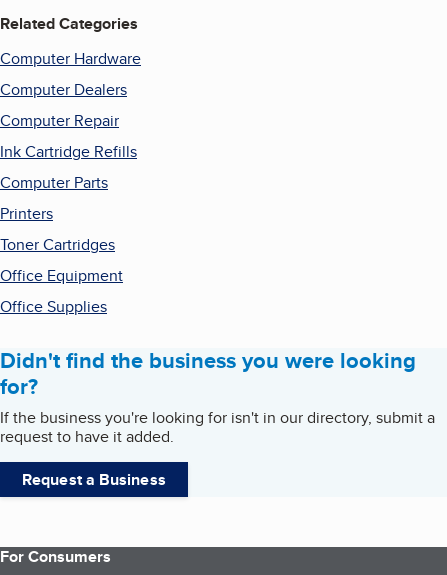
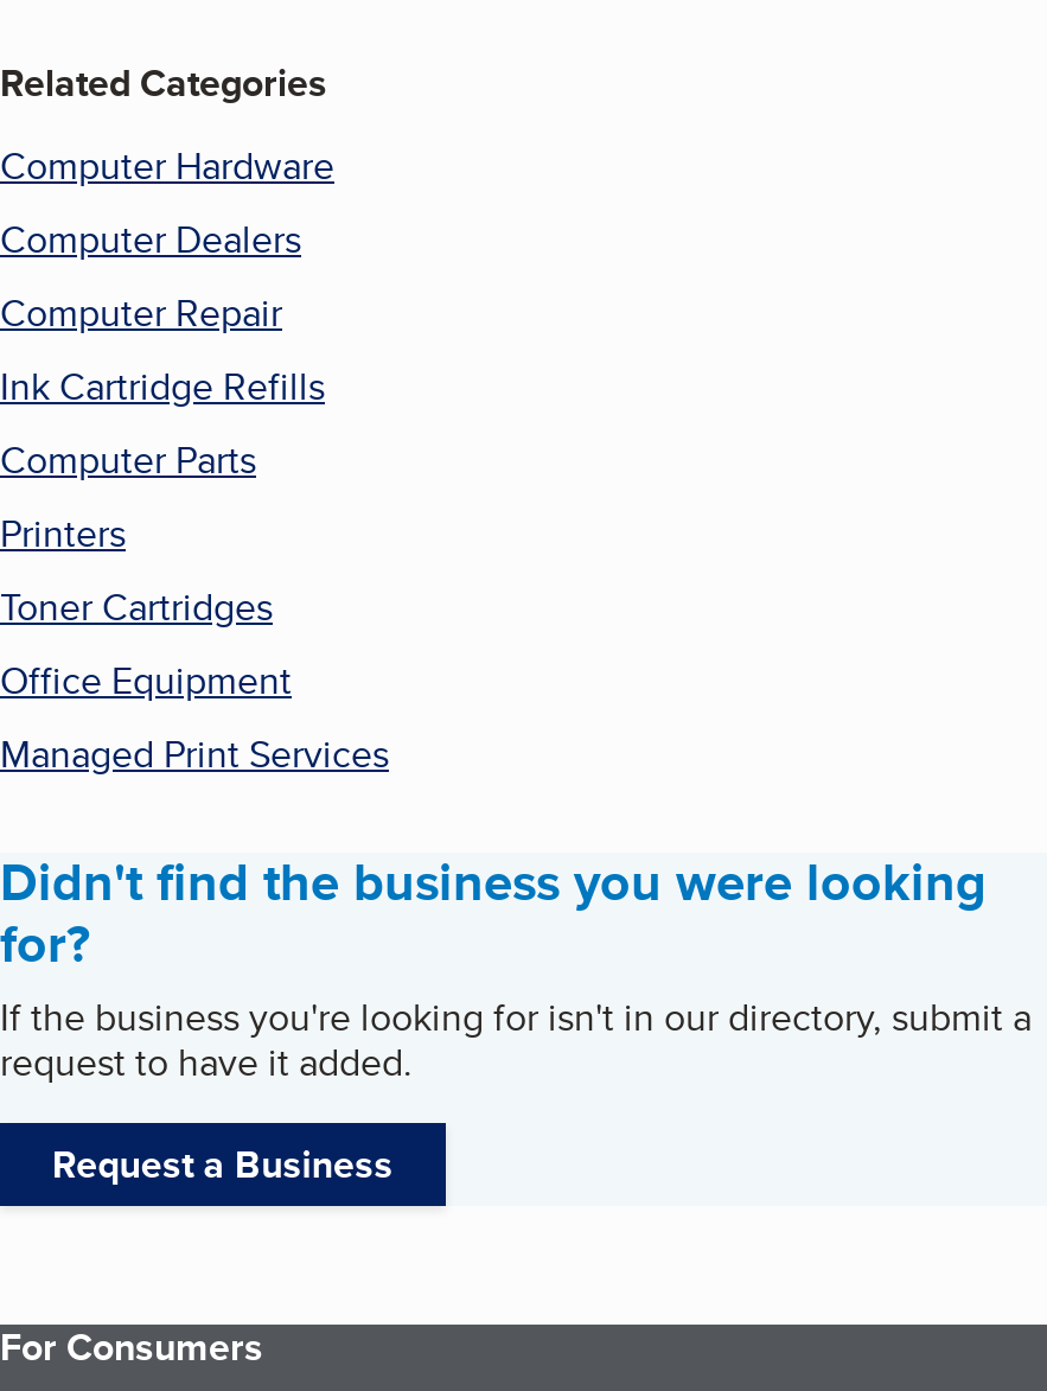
[0,295,107,318] Office Supplies -> [0,727,389,781] Managed Print Services

